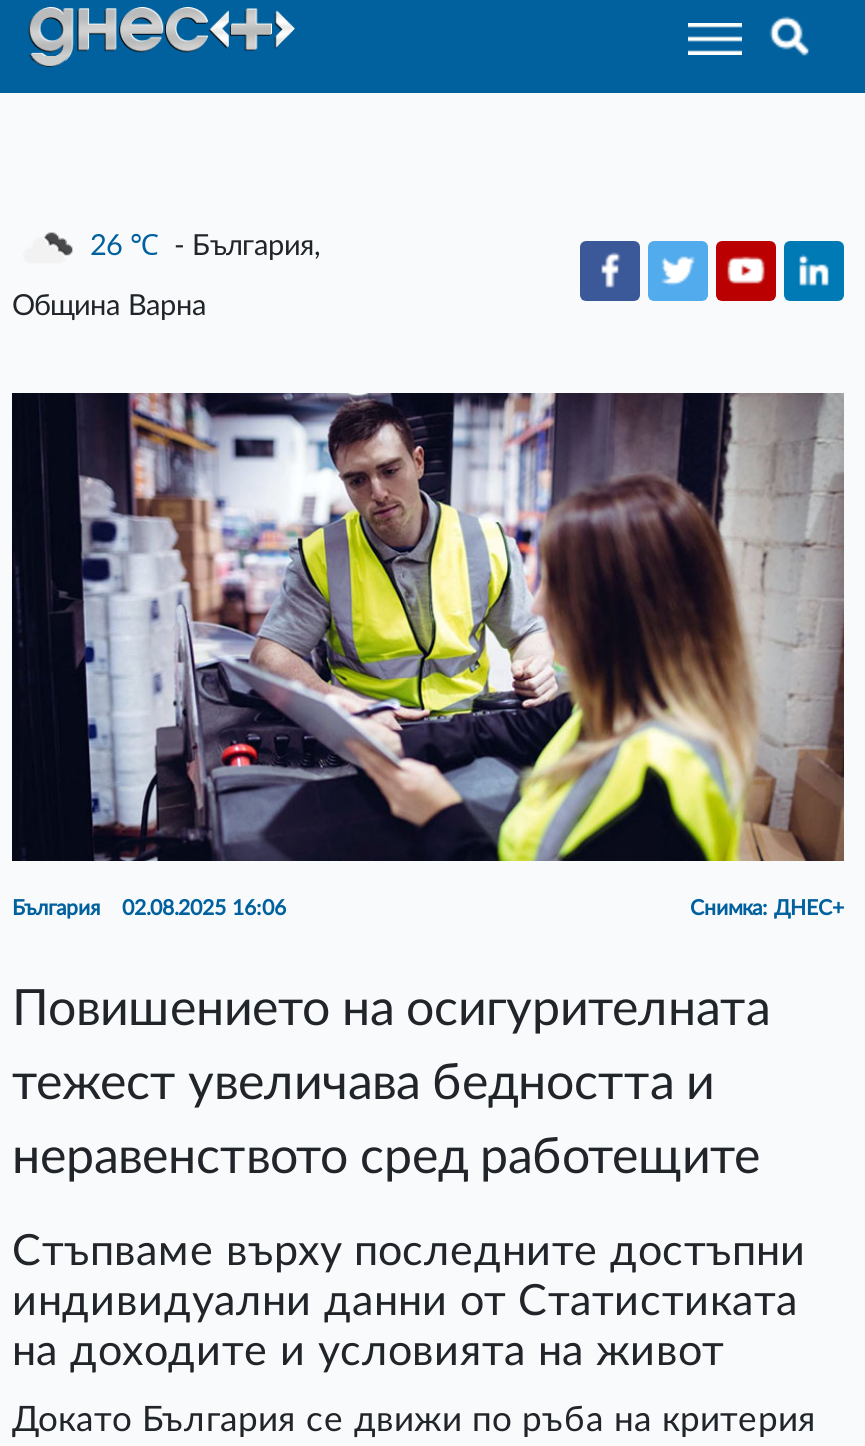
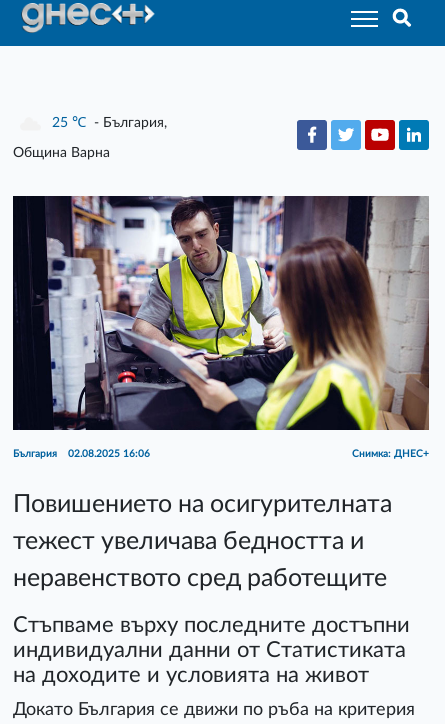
[90,231,320,261] 26 ℃ - България, -> [52,115,167,130] 25 ℃ - България,

